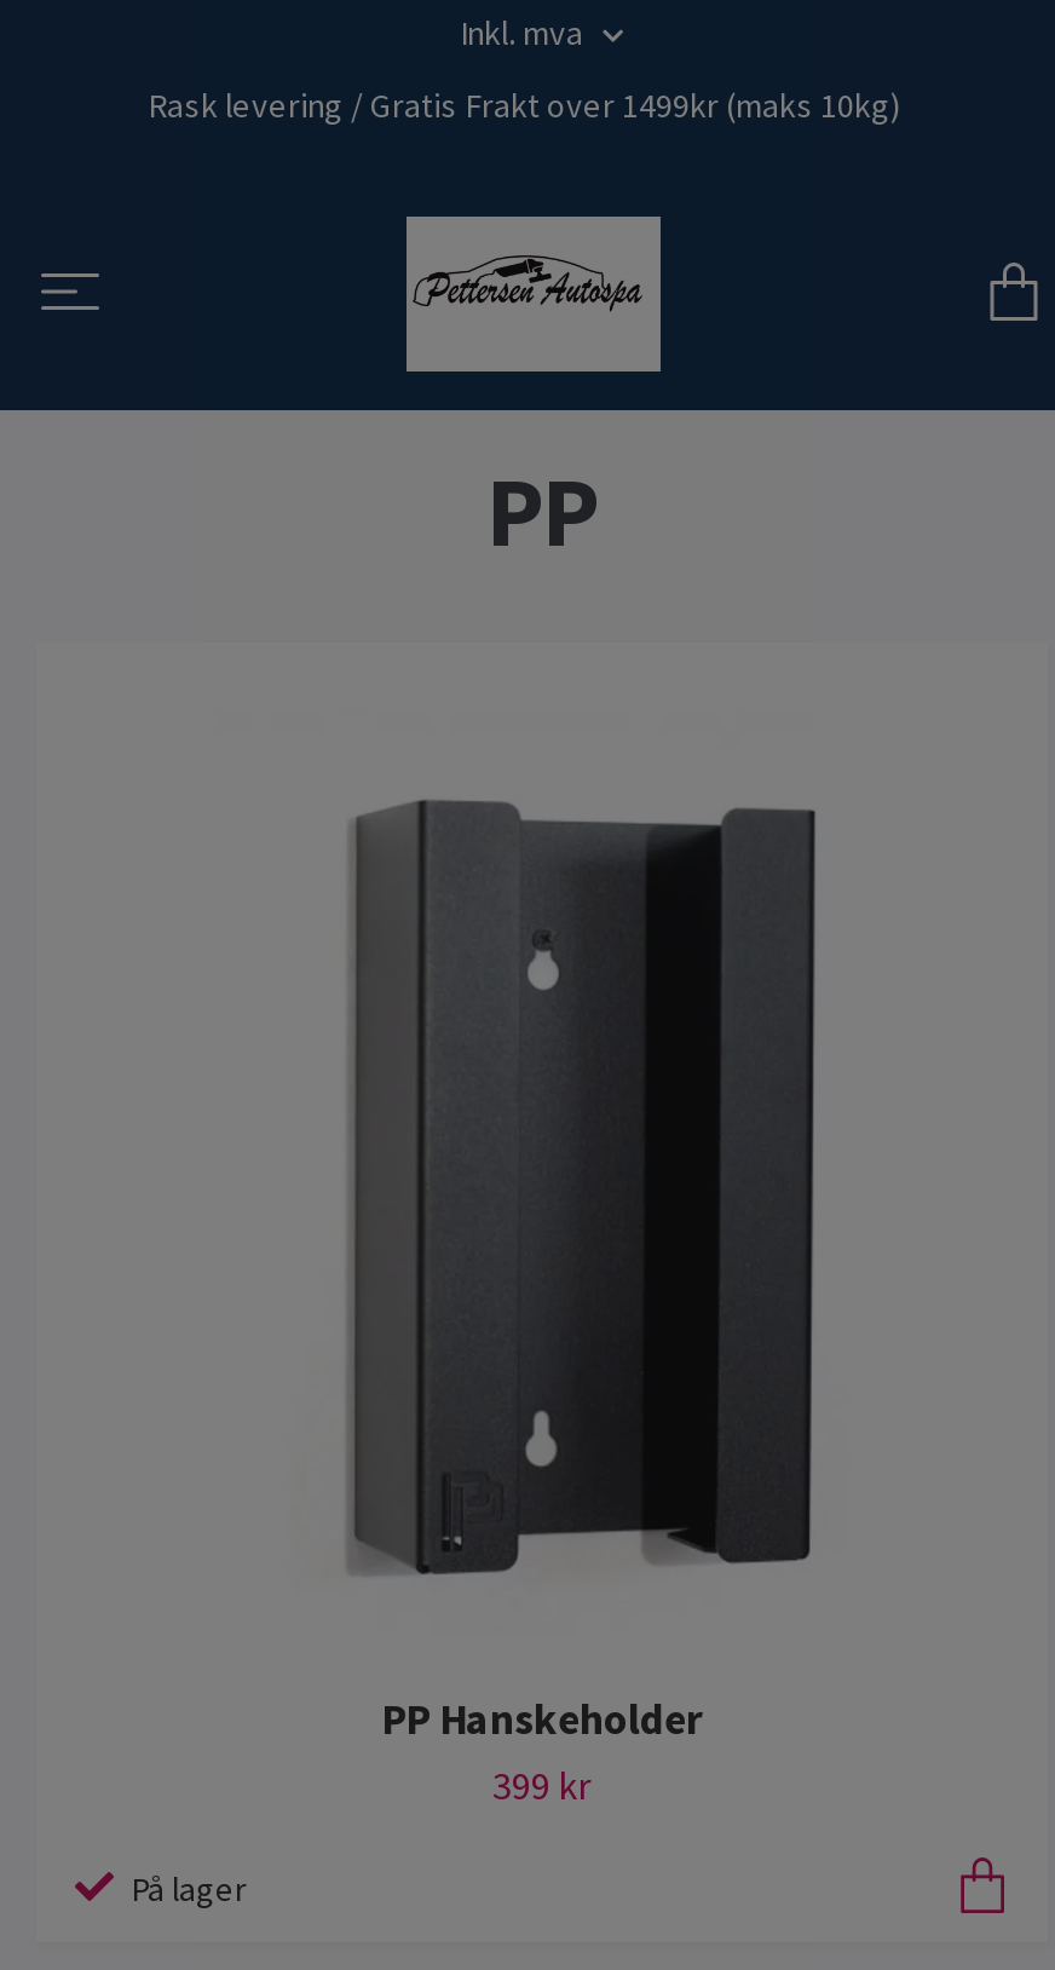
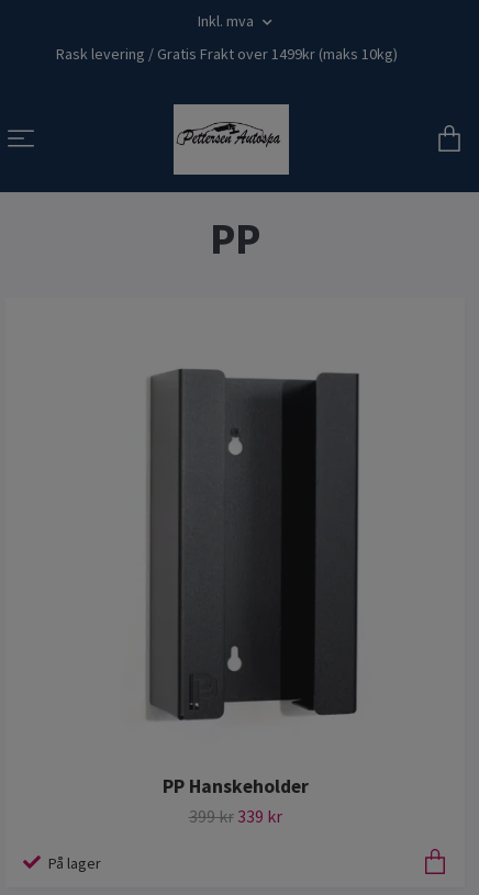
[492,1761,592,1810] 399 kr -> [188,805,282,827] 399 kr 339 kr

